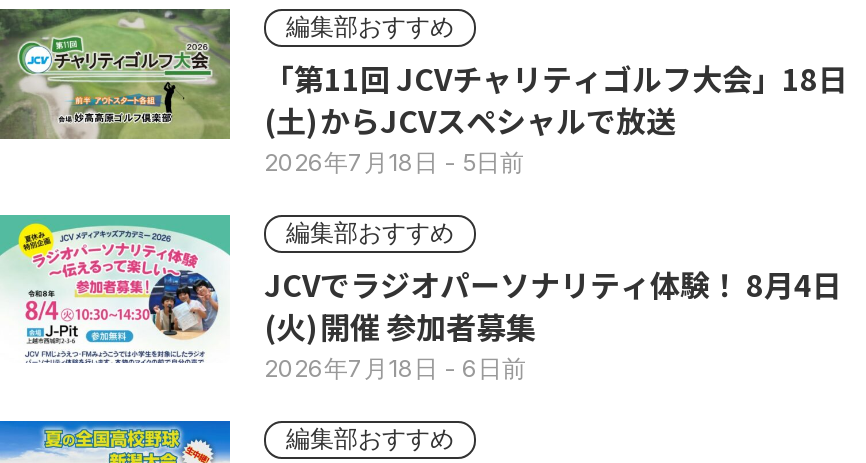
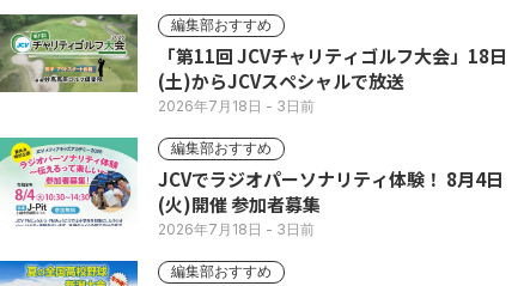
[264,147,524,177] 2026年7月18日- 5日前 -> [158,97,315,115] 2026年7月18日- 3日前
[264,353,526,383] 2026年7月18日- 6日前 -> [158,220,315,238] 2026年7月18日- 3日前

